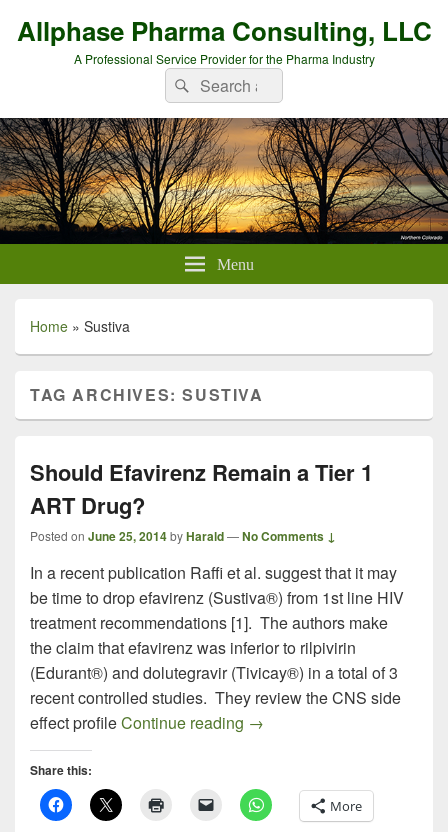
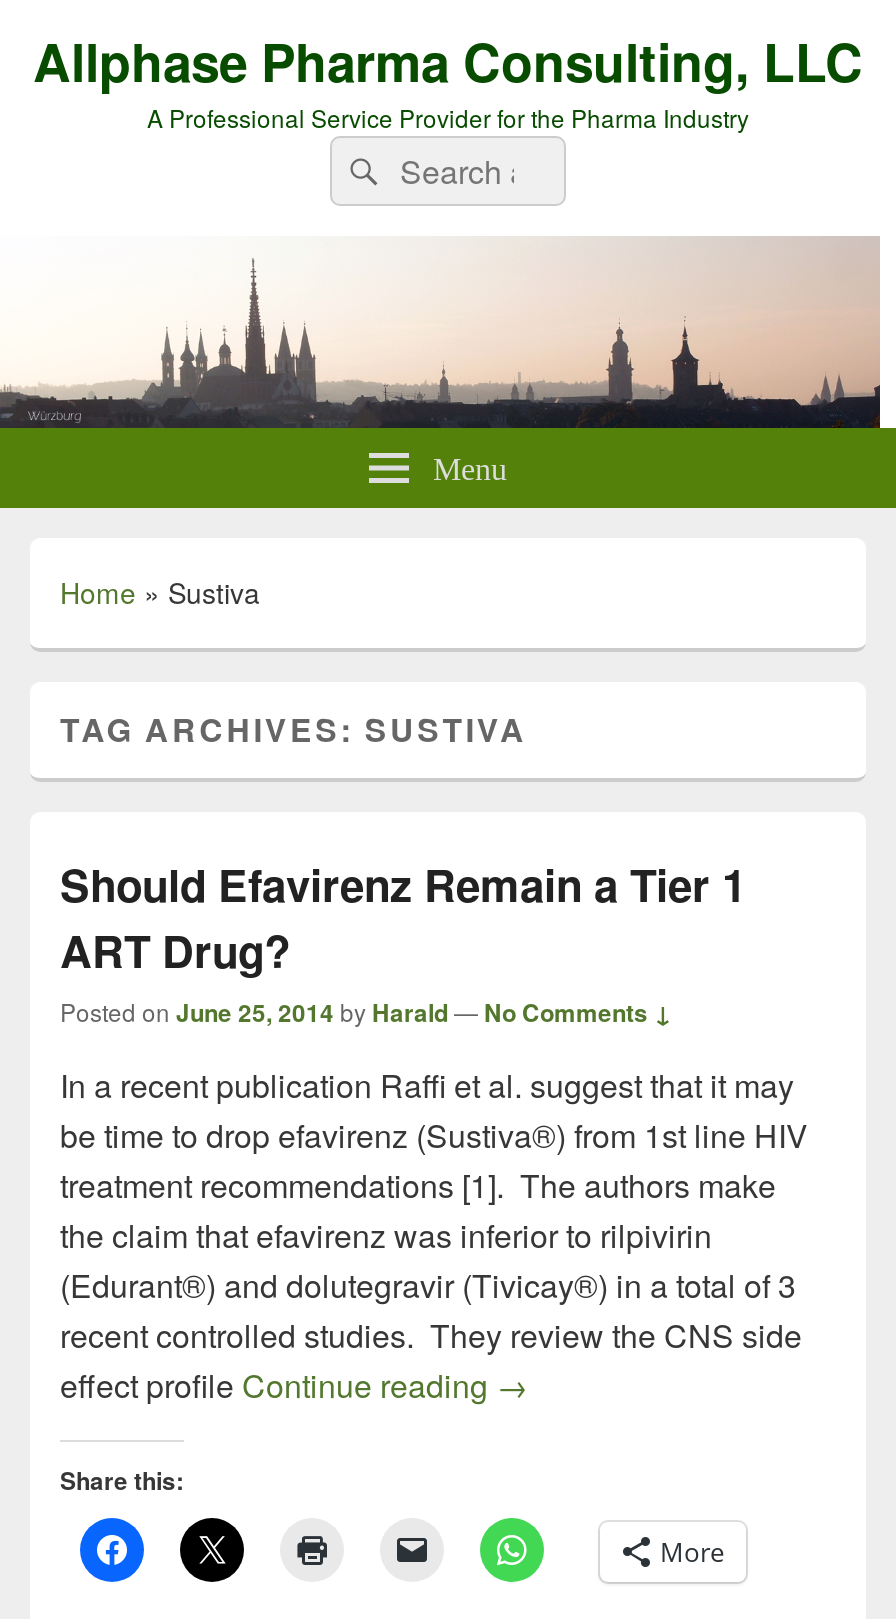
[3,117,445,245] [image] -> [6,236,890,430] [image]

